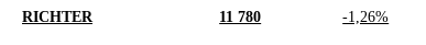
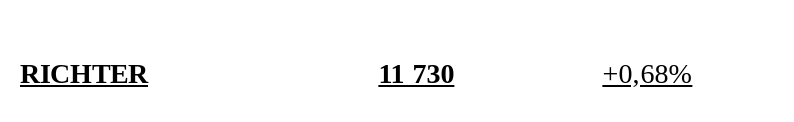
[219,9,261,26] 11 780 -> [378,60,454,90] 11 730
[343,9,389,26] -1,26% -> [602,60,692,90] +0,68%

